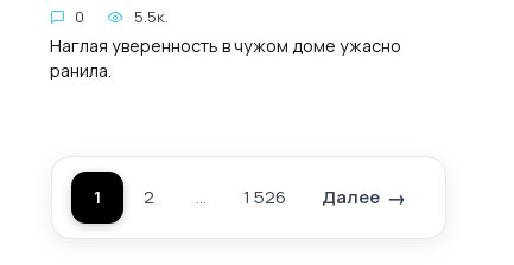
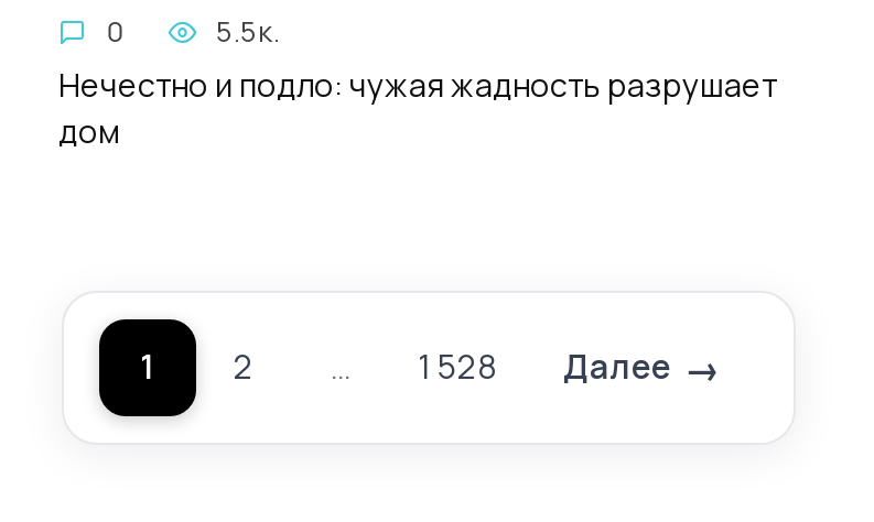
[49,35,401,82] Наглая уверенность в чужом доме ужасно | ранила. -> [58,65,777,153] Нечестно и подло: чужая жадность разрушает | дом
[243,184,285,209] 1 526 -> [418,343,497,389] 1 528

